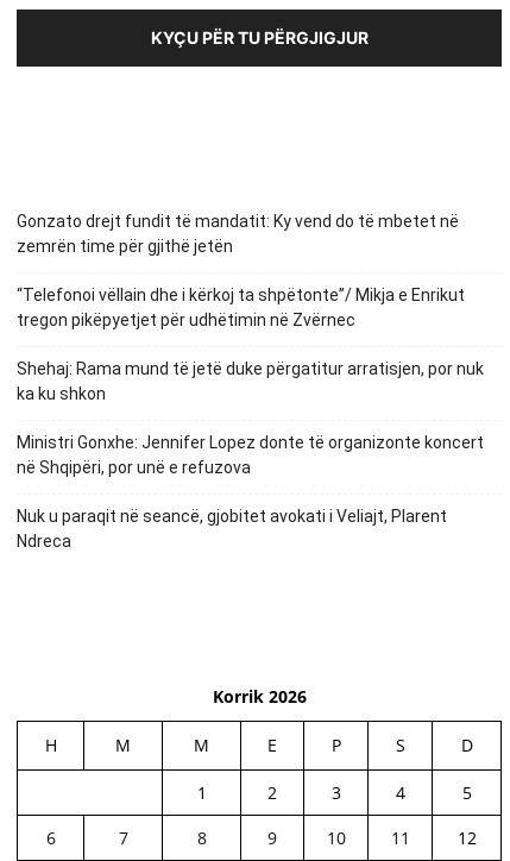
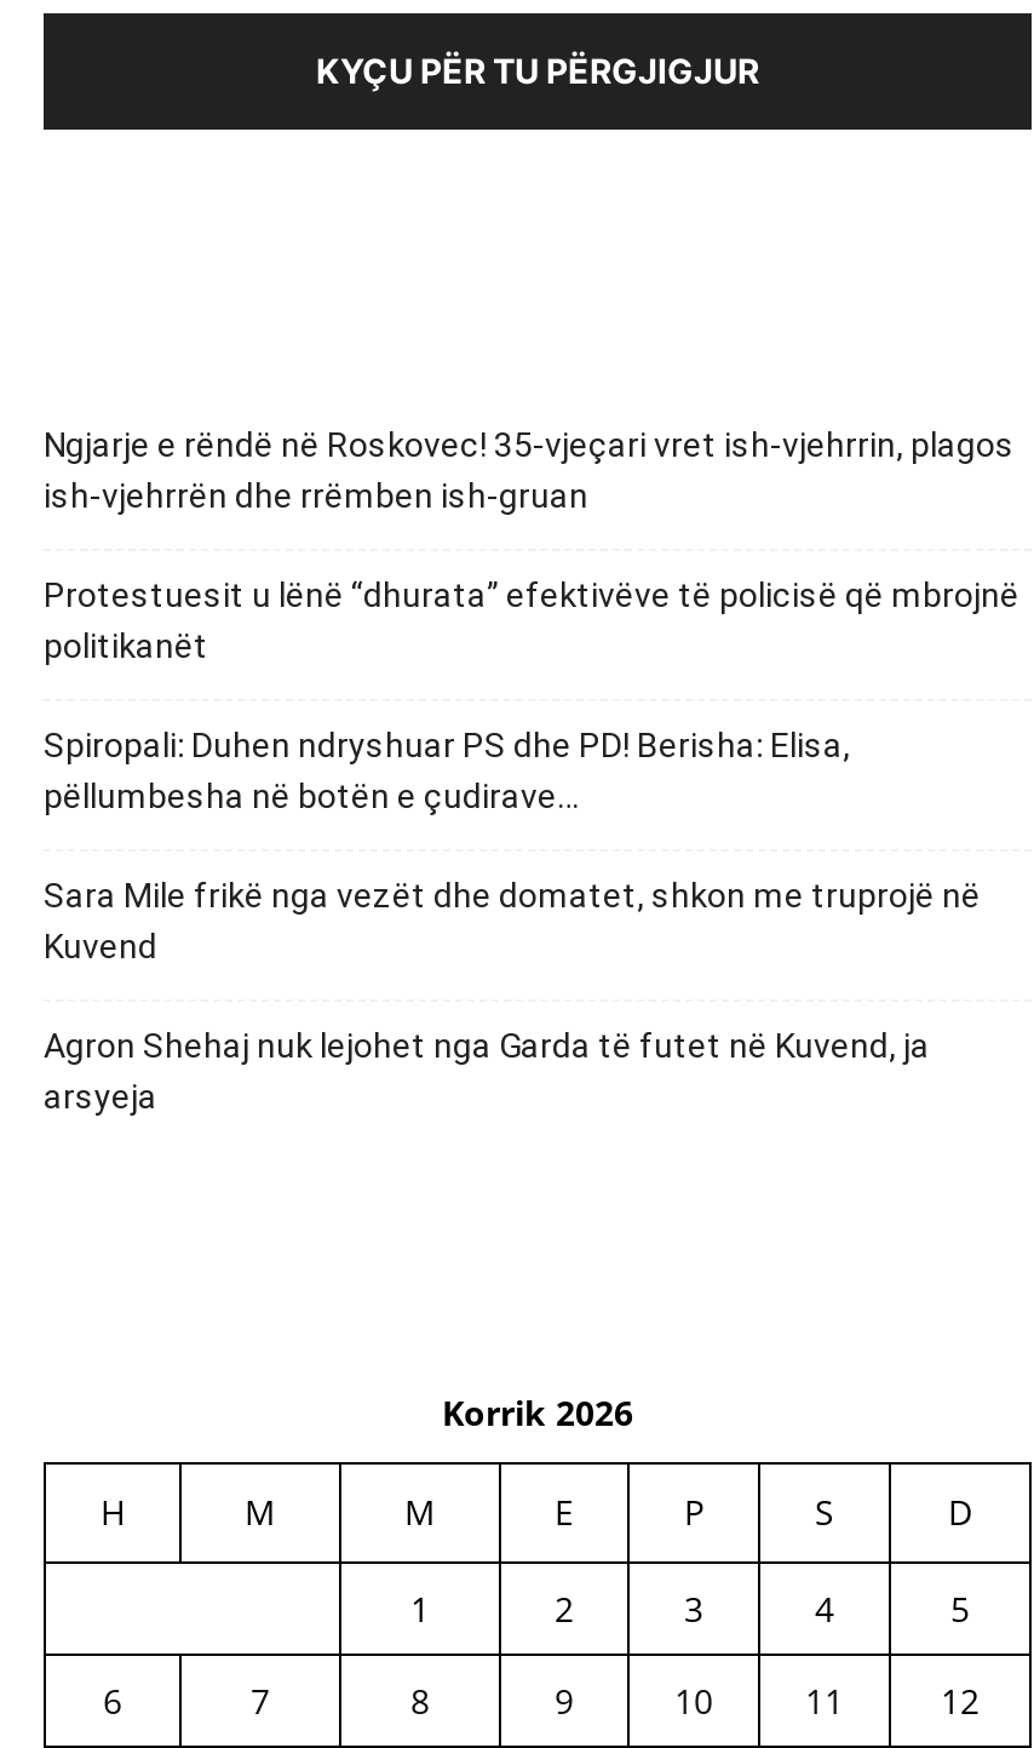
[17,212,459,256] Gonzato drejt fundit të mandatit: Ky vend do të mbetet në | zemrën time për gjithë jetën -> [44,426,1015,516] Ngjarje e rëndë në Roskovec! 35-vjeçari vret ish-vjehrrin, plagos | ish-vjehrrën dhe rrëmben ish-gruan
[17,286,465,330] “Telefonoi vëllain dhe i kërkoj ta shpëtonte”/ Mikja e Enrikut | tregon pikëpyetjet për udhëtimin në Zvërnec -> [44,577,1019,666] Protestuesit u lënë “dhurata” efektivëve të policisë që mbrojnë | politikanët
[17,360,484,404] Shehaj: Rama mund të jetë duke përgatitur arratisjen, por nuk | ka ku shkon -> [44,727,850,816] Spiropali: Duhen ndryshuar PS dhe PD! Berisha: Elisa, | pëllumbesha në botën e çudirave…
[17,433,484,477] Ministri Gonxhe: Jennifer Lopez donte të organizonte koncert | në Shqipëri, por unë e refuzova -> [44,877,981,967] Sara Mile frikë nga vezët dhe domatet, shkon me truprojë në | Kuvend
[17,507,447,551] Nuk u paraqit në seancë, gjobitet avokati i Veliajt, Plarent | Ndreca -> [44,1027,930,1117] Agron Shehaj nuk lejohet nga Garda të futet në Kuvend, ja | arsyeja

